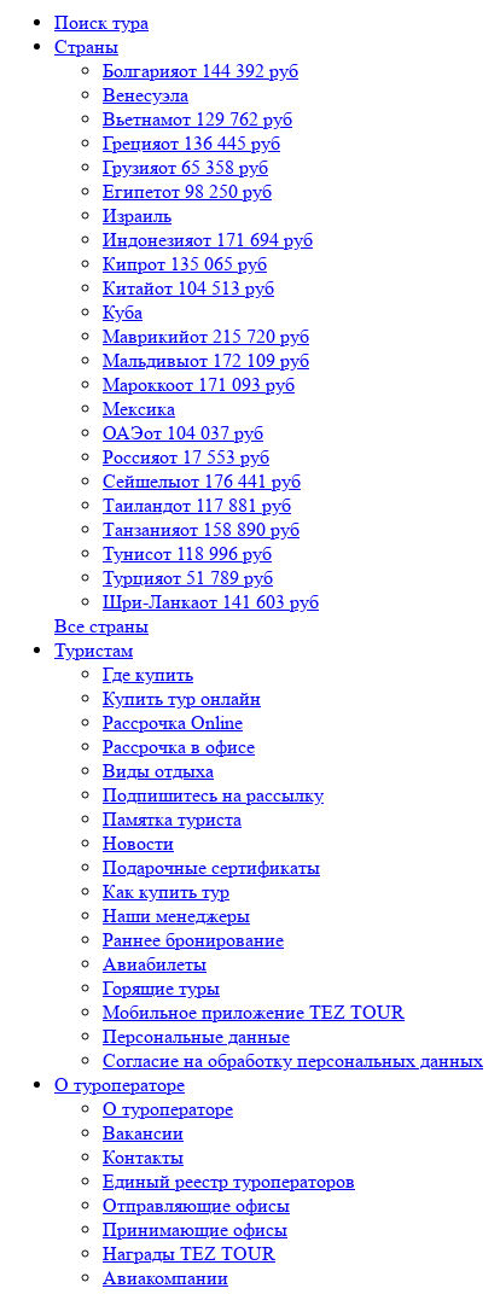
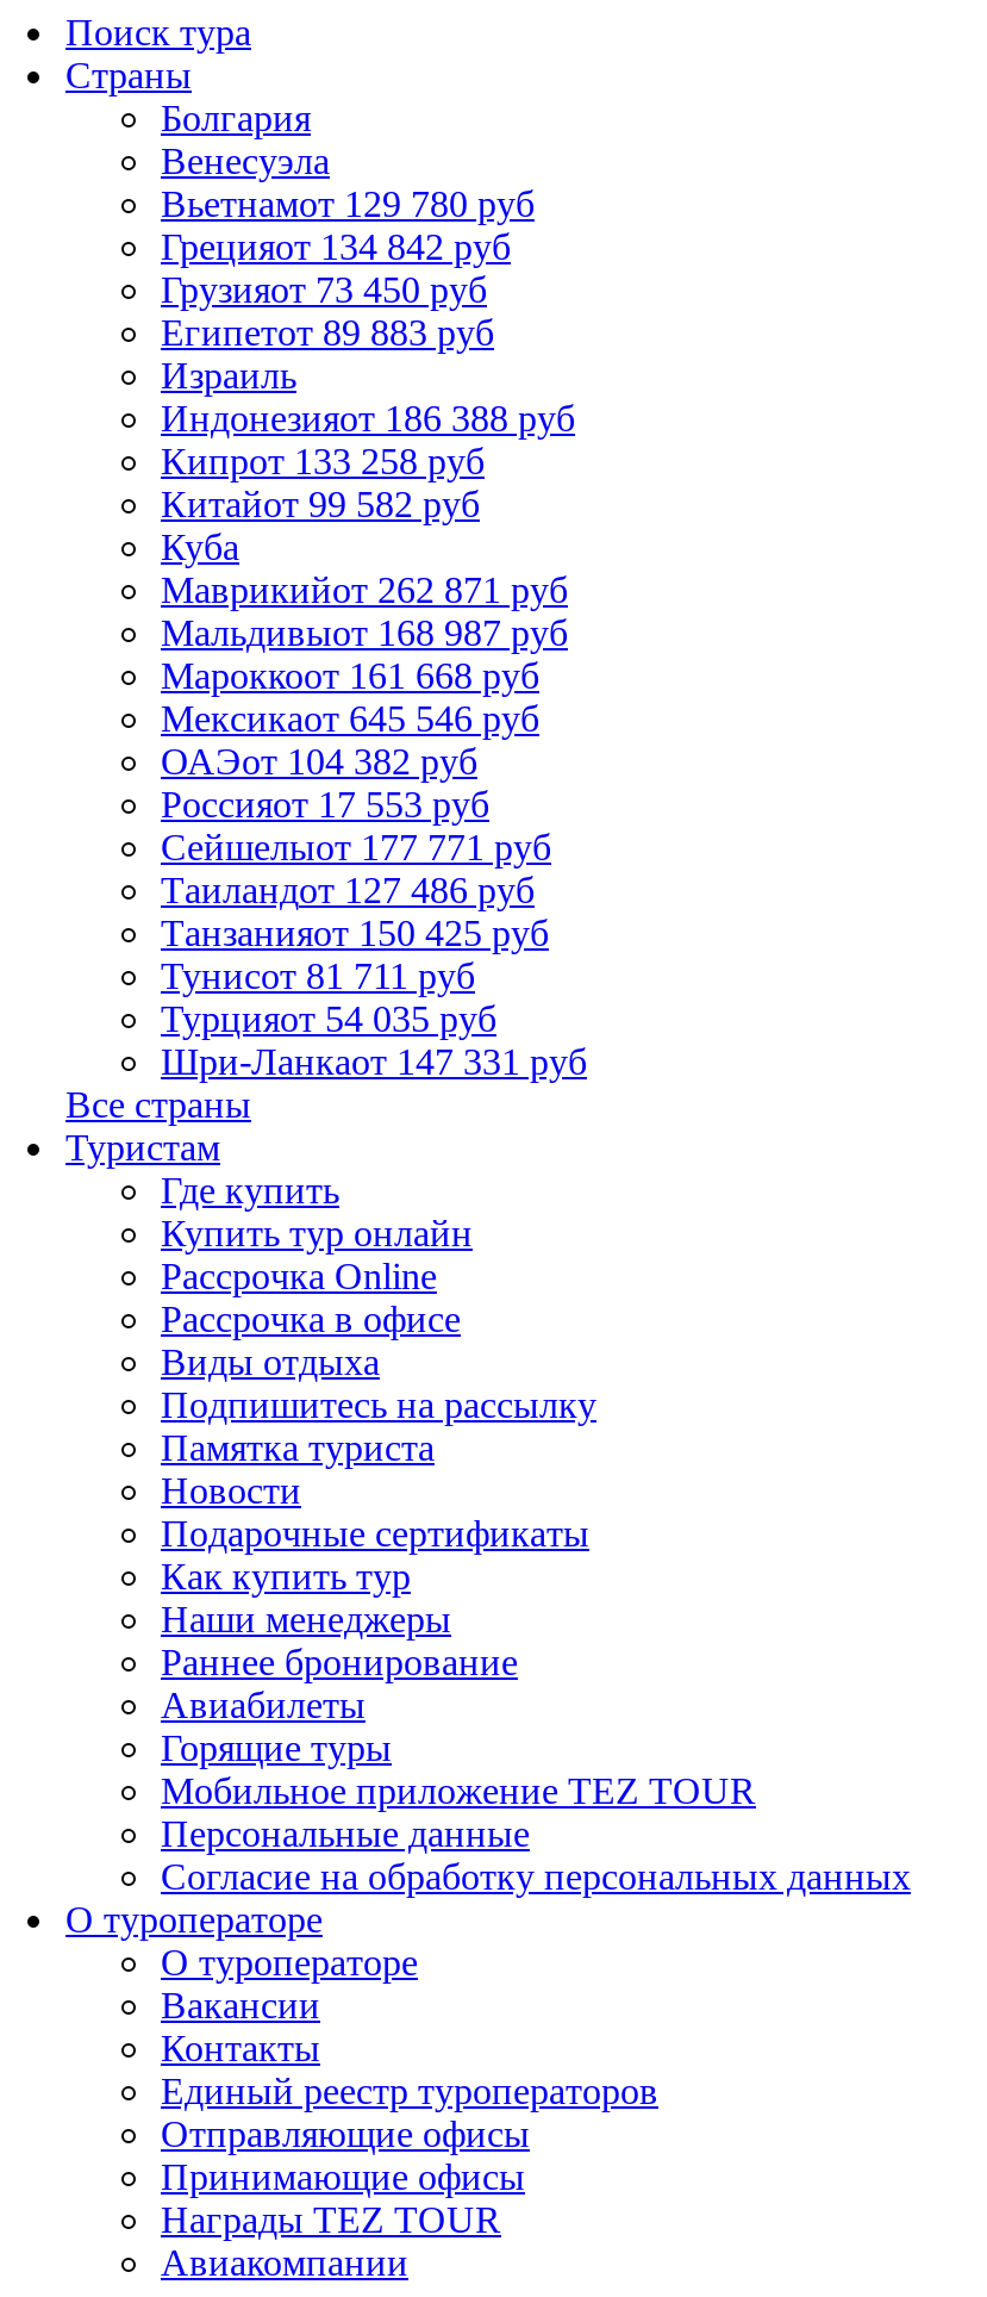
[103,59,298,82] Болгарияот 144 392 руб -> [161,98,311,138] Болгария
[103,107,292,130] Вьетнамот 129 762 руб -> [161,183,535,224] Вьетнамот 129 780 руб
[103,132,280,155] Грецияот 136 445 руб -> [161,226,511,267] Грецияот 134 842 руб
[103,156,268,179] Грузияот 65 358 руб -> [161,269,487,310] Грузияот 73 450 руб
[103,180,272,203] Египетот 98 250 руб -> [161,312,494,353] Египетот 89 883 руб
[103,228,313,251] Индонезияот 171 694 руб -> [161,398,575,438] Индонезияот 186 388 руб
[103,252,267,275] Кипрот 135 065 руб -> [161,441,485,481] Кипрот 133 258 руб
[103,276,274,299] Китайот 104 513 руб -> [161,484,480,524] Китайот 99 582 руб
[103,325,309,444] Маврикийот 215 720 руб | Мальдивыот 172 109 руб | Мароккоот 171 093 руб | Мексика | ОАЭот 104 037 руб -> [161,569,568,782] Маврикийот 262 871 руб | Мальдивыот 168 987 руб | Мароккоот 161 668 руб | Мексикаот 645 546 руб | ОАЭот 104 382 руб
[103,470,301,492] Сейшелыот 176 441 руб -> [161,827,551,867] Сейшелыот 177 771 руб
[103,494,291,517] Таиландот 117 881 руб -> [161,870,535,910] Таиландот 127 486 руб
[103,518,300,541] Танзанияот 158 890 руб -> [161,913,549,953] Танзанияот 150 425 руб
[103,542,272,565] Тунисот 118 996 руб -> [161,955,475,996] Тунисот 81 711 руб
[103,566,273,589] Турцияот 51 789 руб -> [161,998,496,1039] Турцияот 54 035 руб
[103,590,319,613] Шри-Ланкаот 141 603 руб -> [161,1041,587,1082] Шри-Ланкаот 147 331 руб

